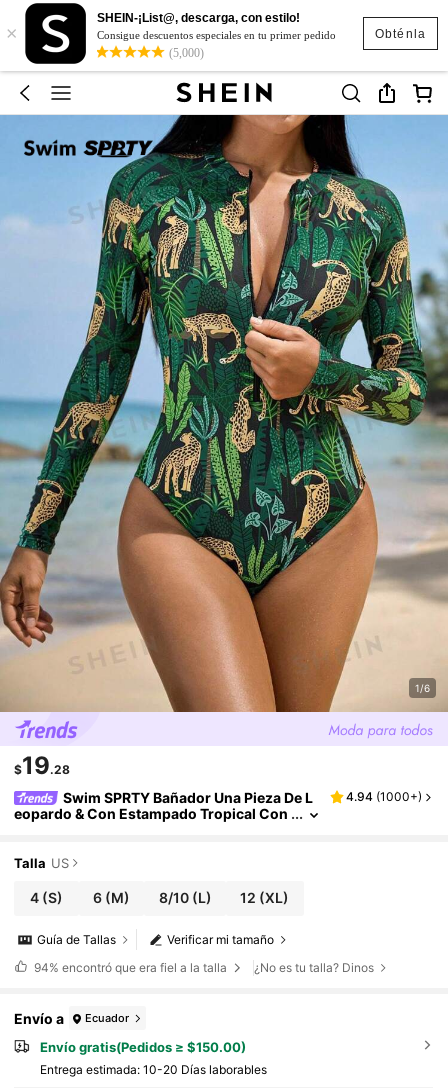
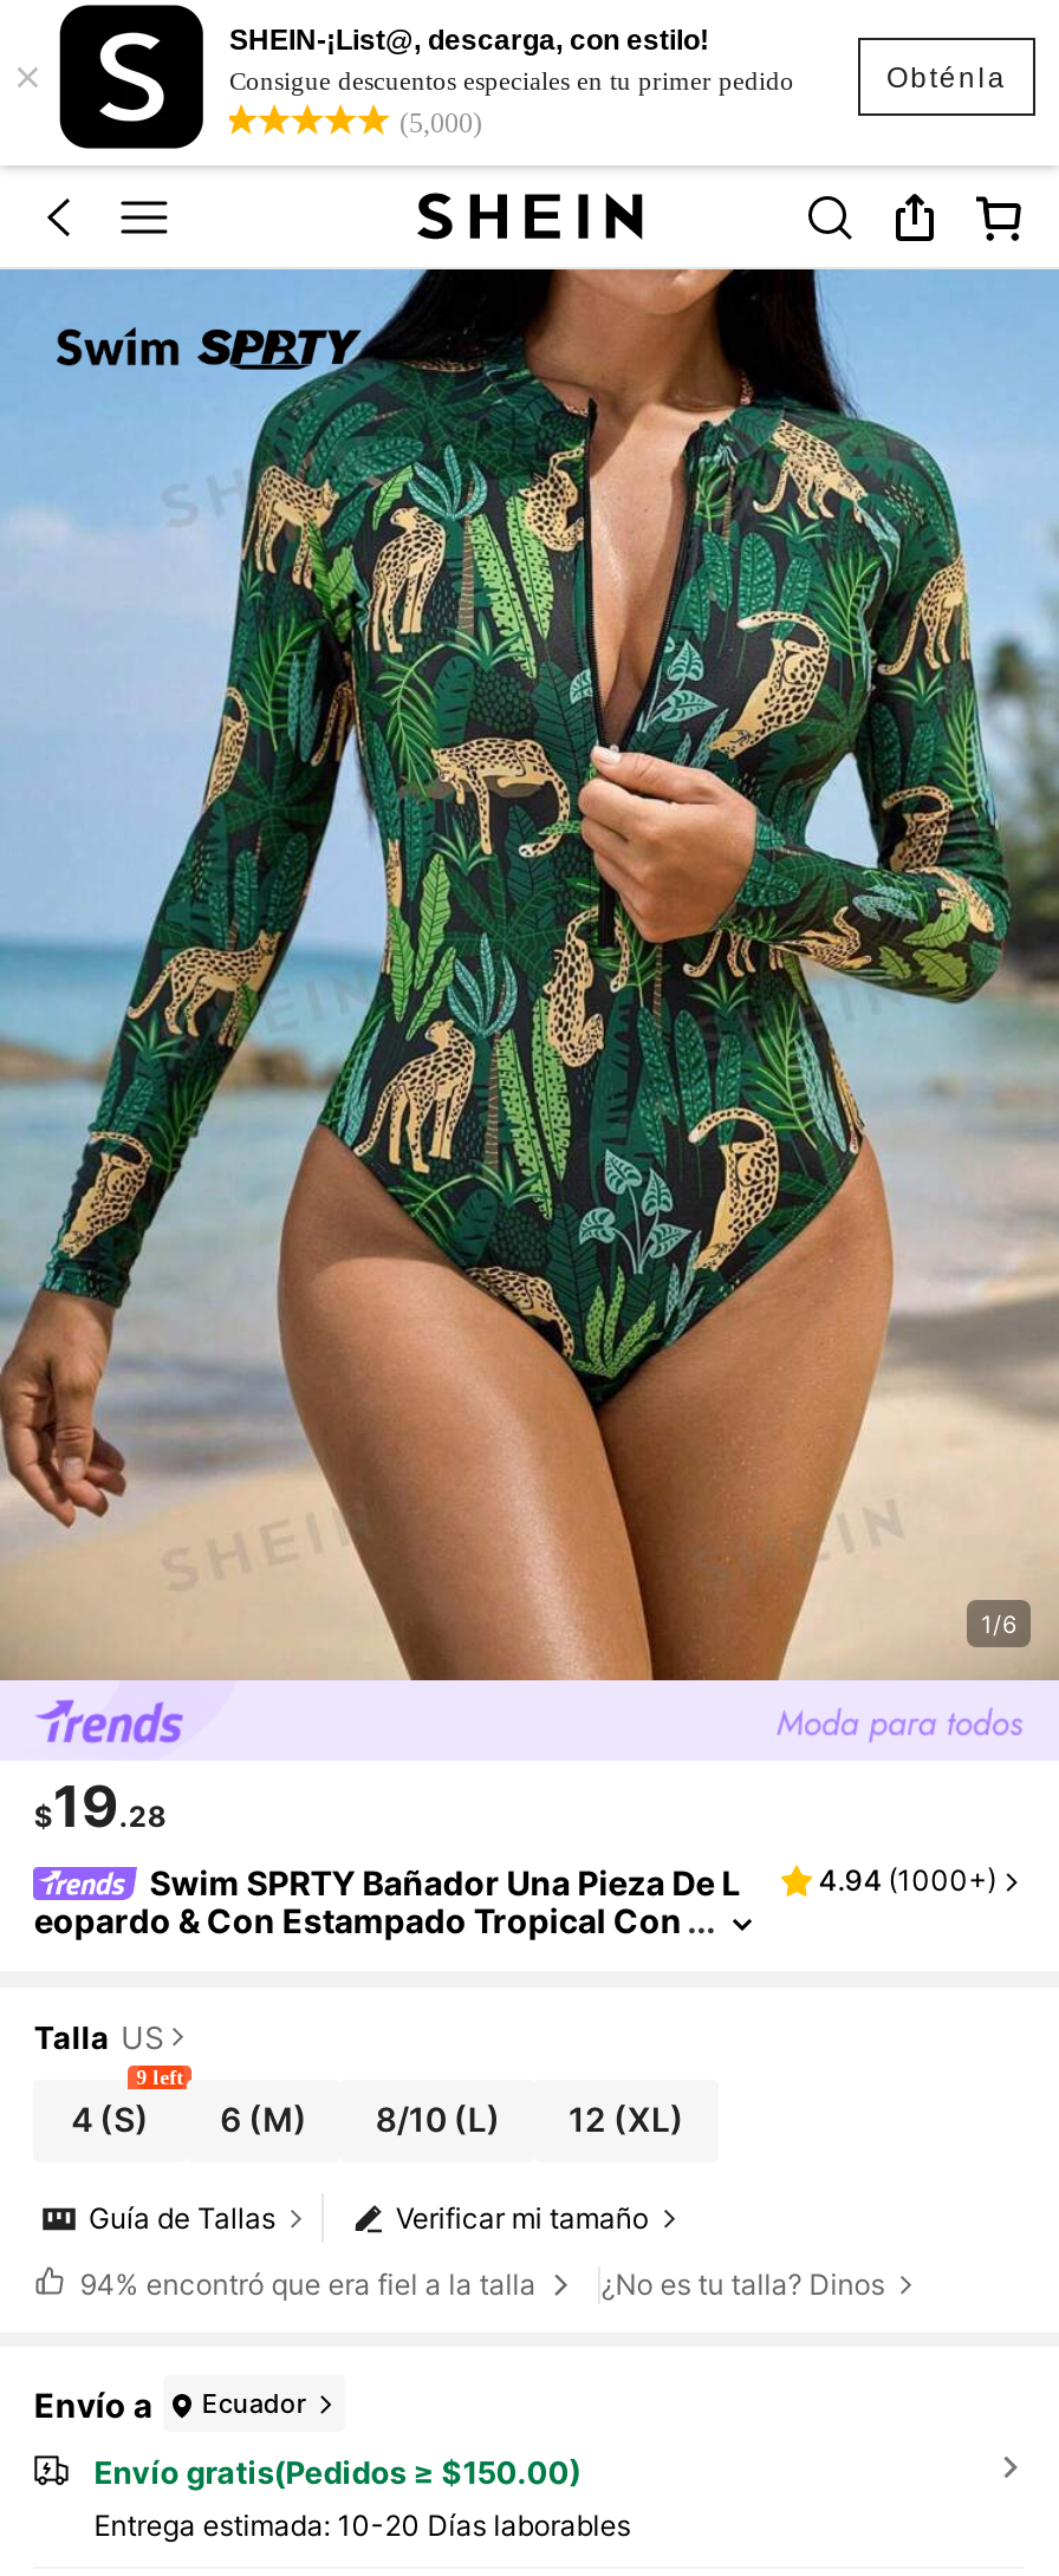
none -> [136,2065,183,2088] 9 left

